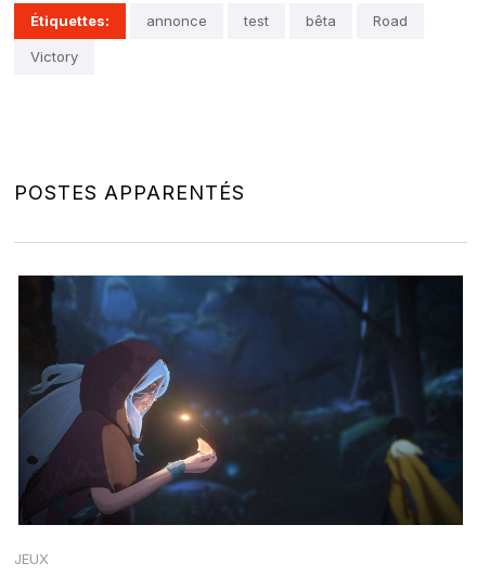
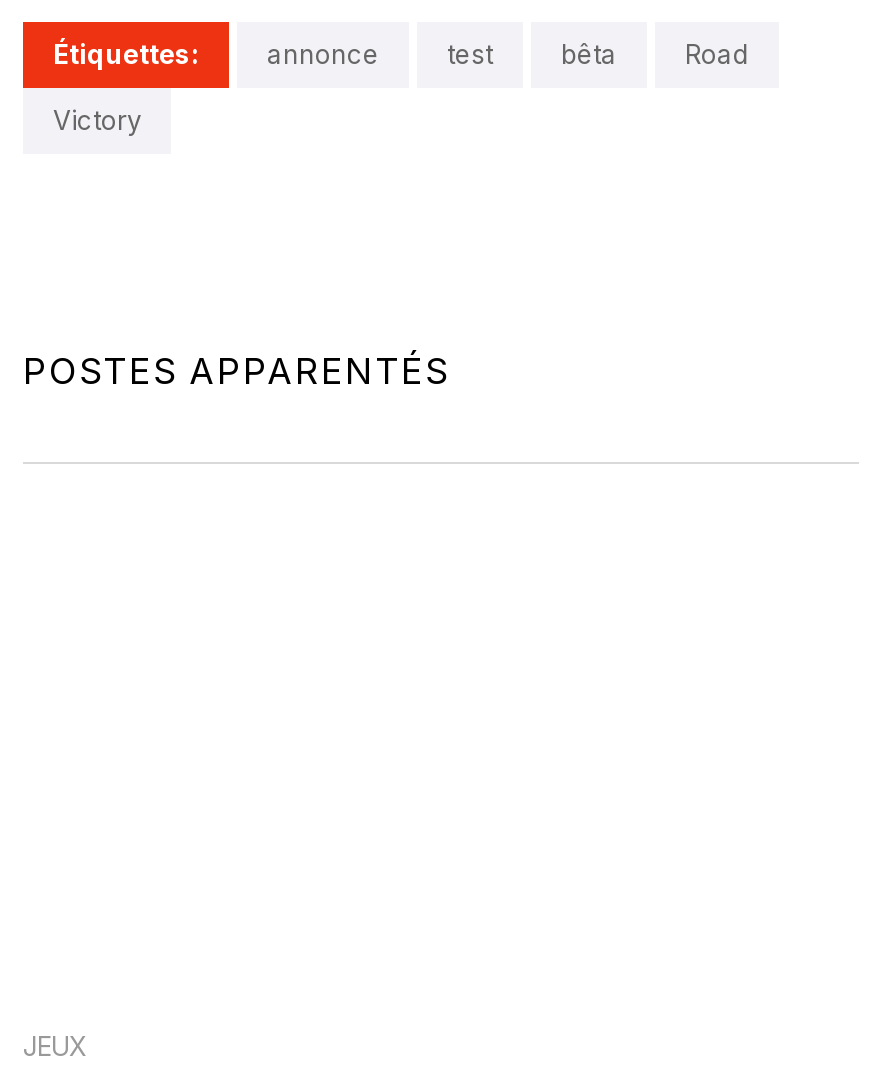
[17,274,464,526] [image] -> none

